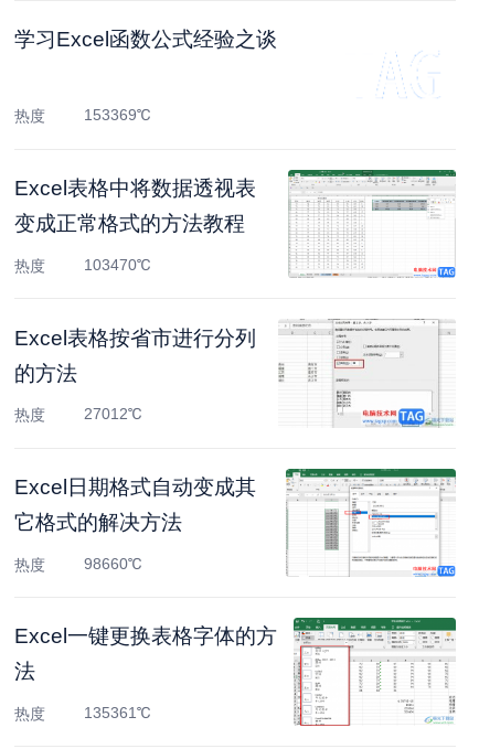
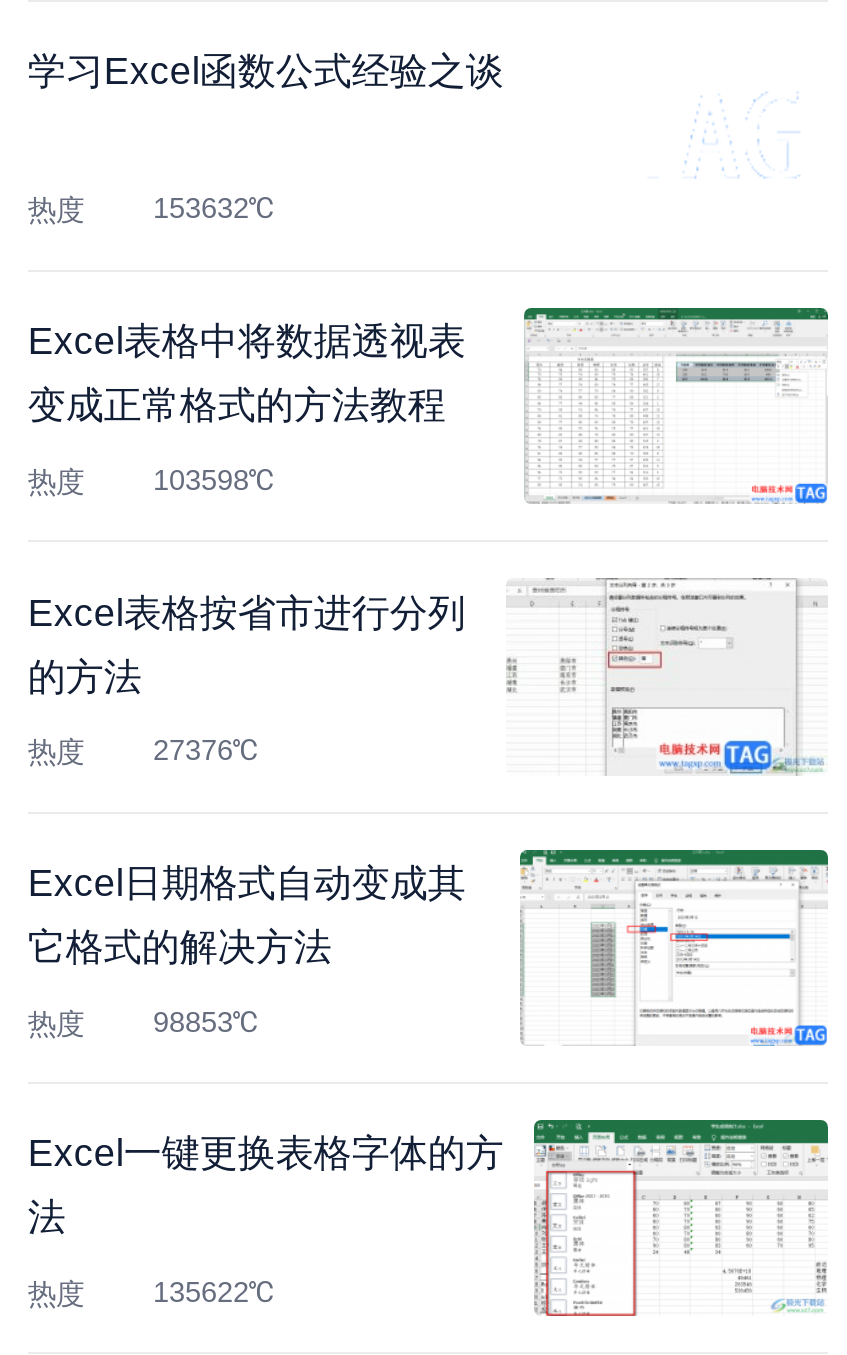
[83,106,151,124] 153369℃ -> [153,193,275,225] 153632℃
[83,256,151,273] 103470℃ -> [153,464,275,496] 103598℃
[83,405,142,423] 27012℃ -> [153,734,259,766] 27376℃
[83,554,142,572] 98660℃ -> [153,1005,259,1037] 98853℃
[83,704,151,721] 135361℃ -> [153,1276,275,1308] 135622℃

